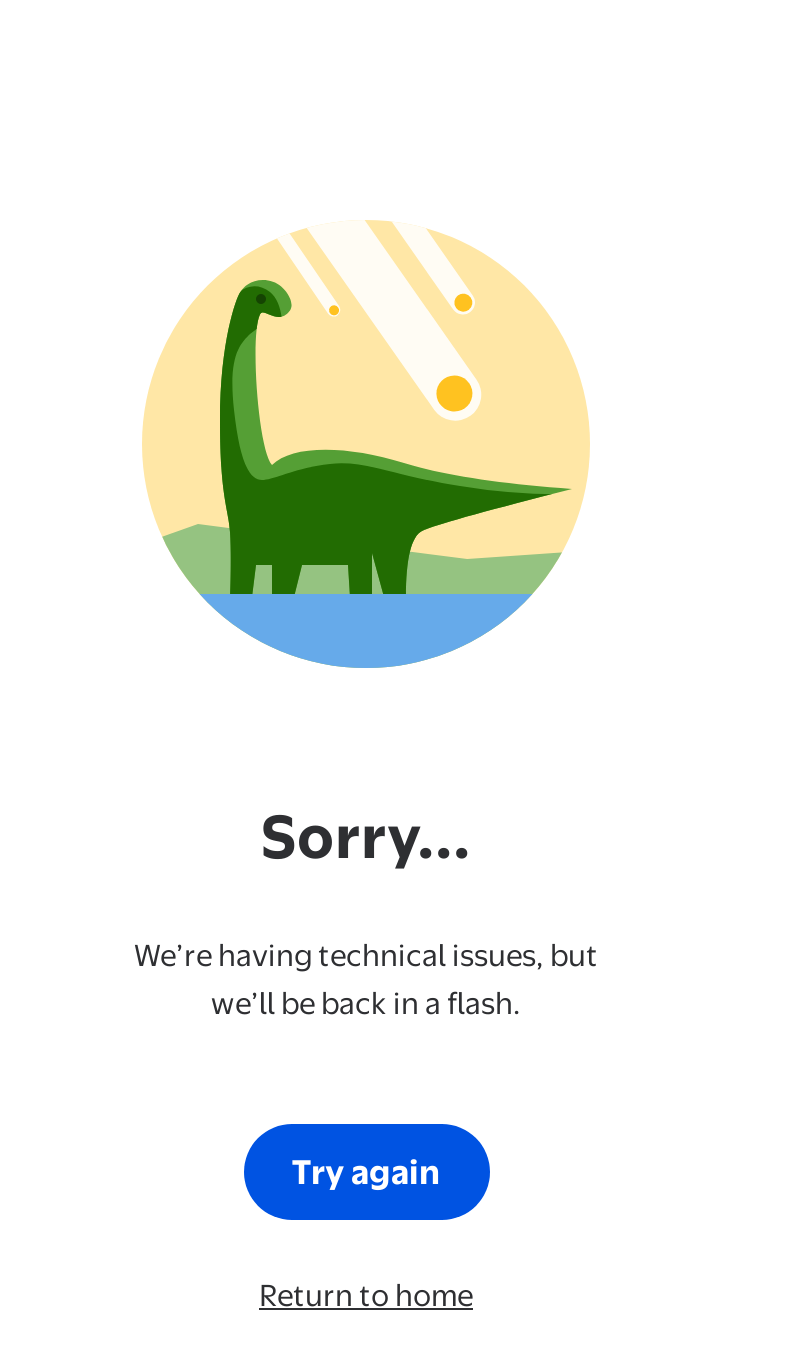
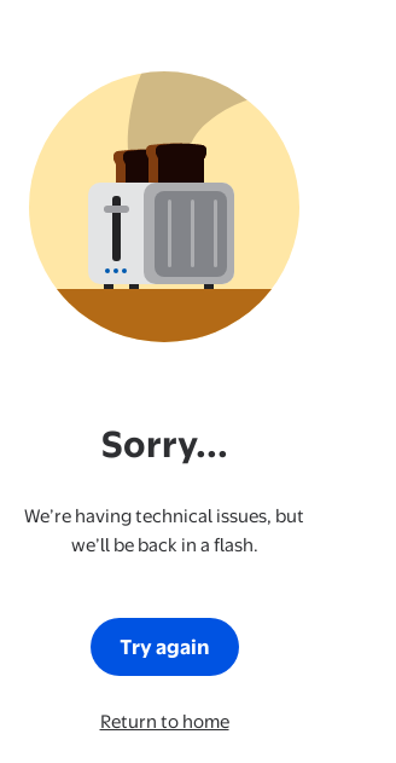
[162,222,570,670] [image] -> [42,71,284,343] [image]

